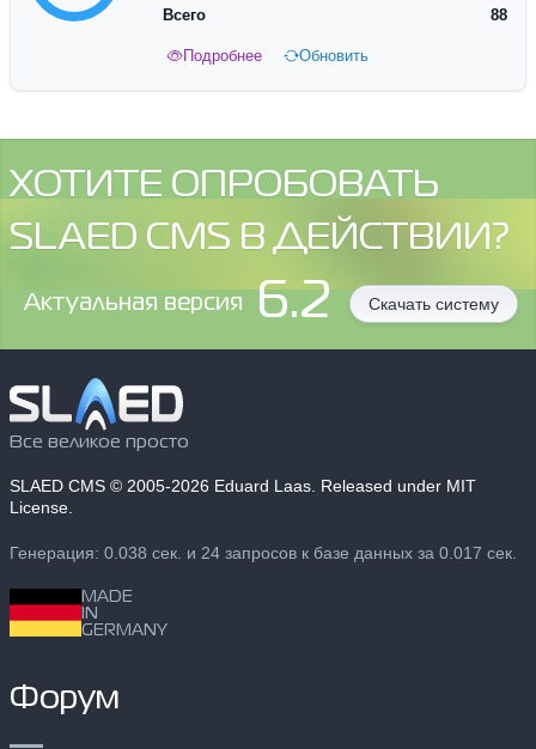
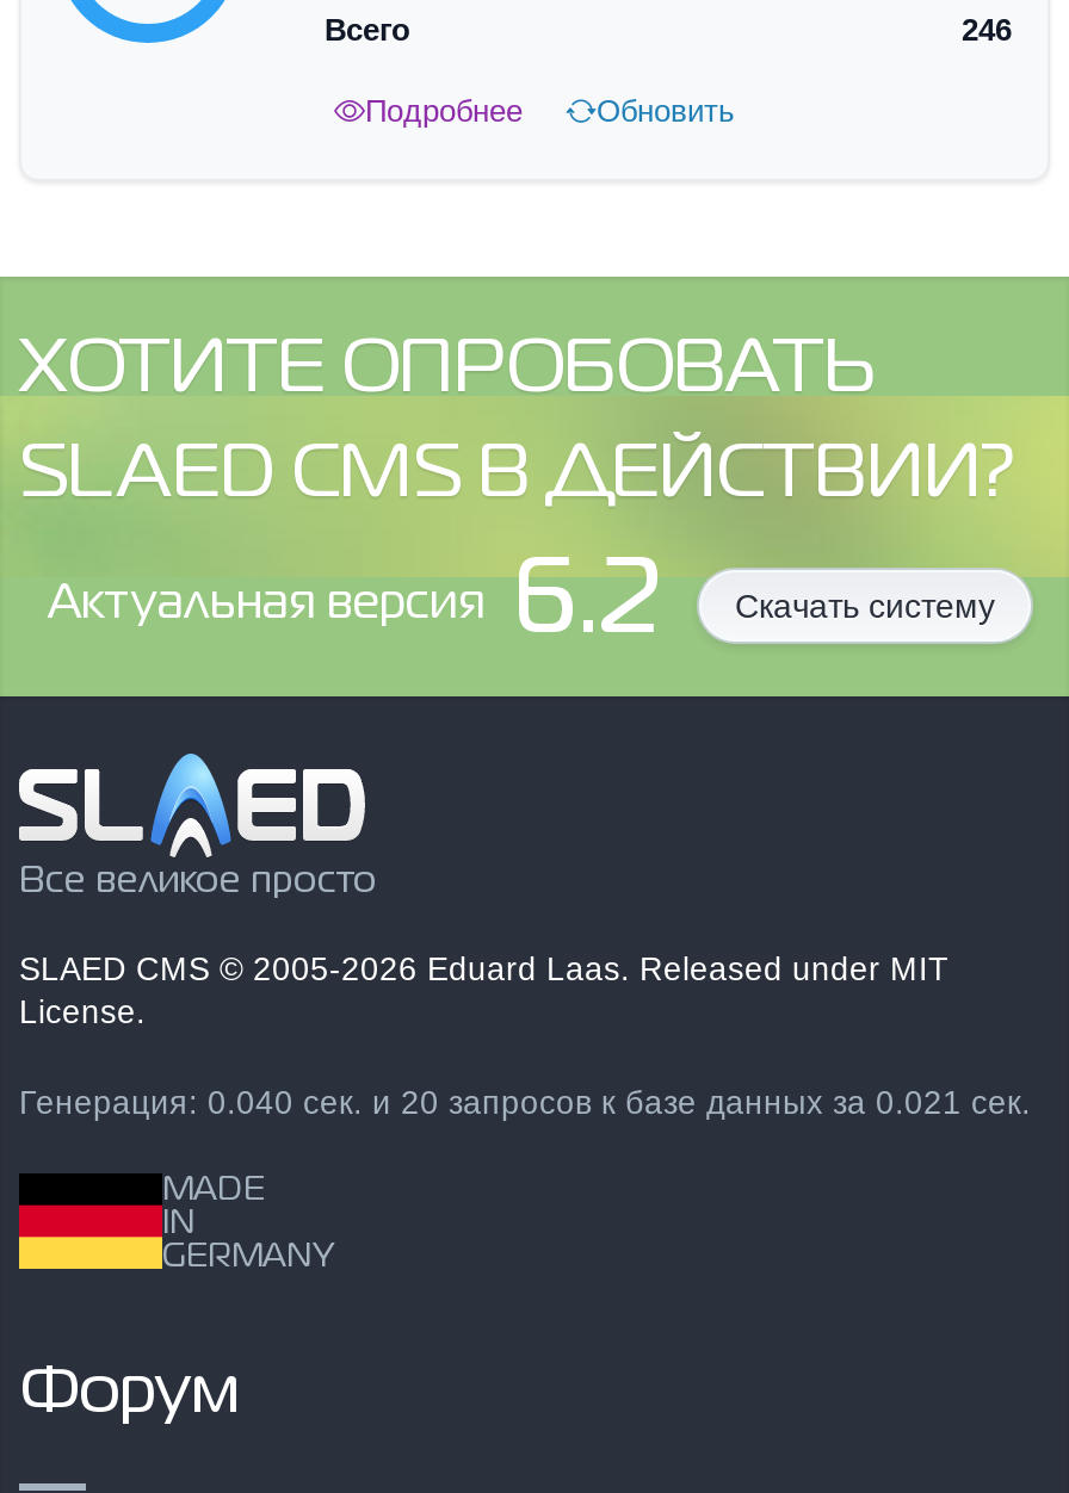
[491,5,507,23] 88 -> [962,11,1012,47] 246
[10,545,517,563] Генерация: 0.038 сек. и 24 запросов к базе данных за 0.017 сек. -> [19,1086,1031,1122] Генерация: 0.040 сек. и 20 запросов к базе данных за 0.021 сек.

